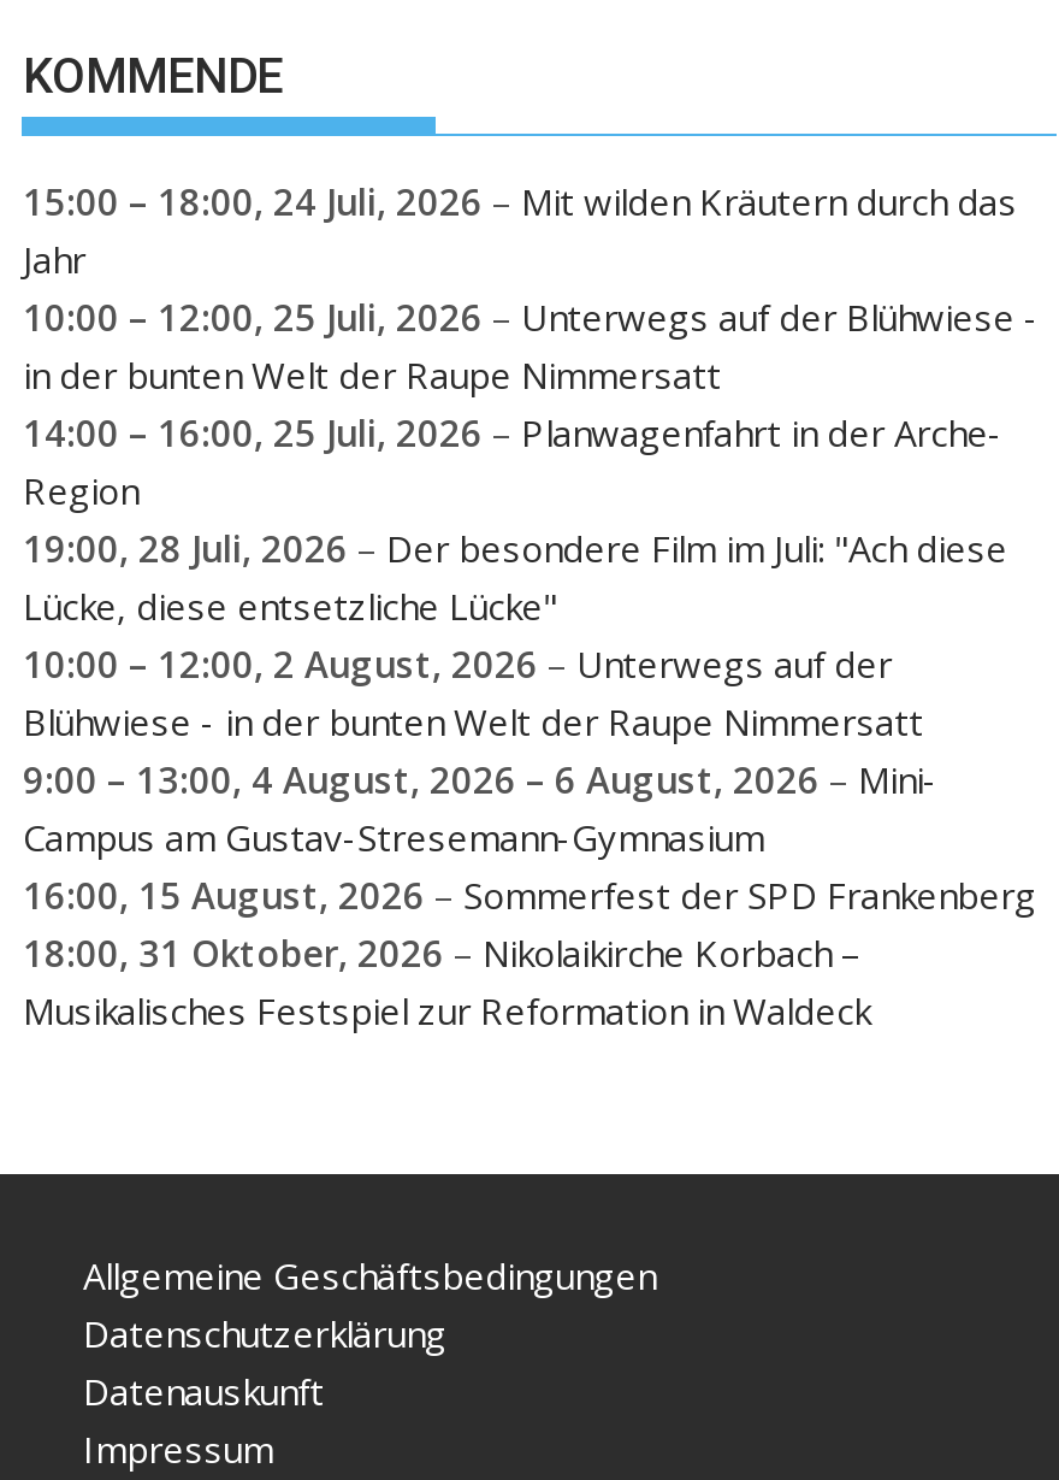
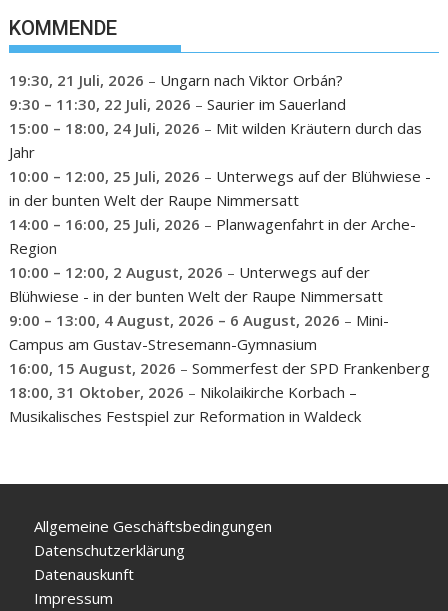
none -> [9,70,346,114] 19:30, 21 Juli, 2026 – Ungarn nach Viktor Orbán? | 9:30 – 11:30, 22 Juli, 2026 – Saurier im Sauerland
moved [23,177,1039,514] -> [9,118,431,258]: 15:00 – 18:00, 24 Juli, 2026 – Mit wilden Kräutern durch das | Jahr | 10:00 – 12:00, 25 Juli, 2026 – Unterwegs auf der Blühwiese - | in der bunten Welt der Raupe Nimmersatt | 14:00 – 16:00, 25 Juli, 2026 – Planwagenfahrt in der Arche- | Region
[23,524,1007,630] 19:00, 28 Juli, 2026 – Der besondere Film im Juli: "Ach diese | Lücke, diese entsetzliche Lücke" -> none

